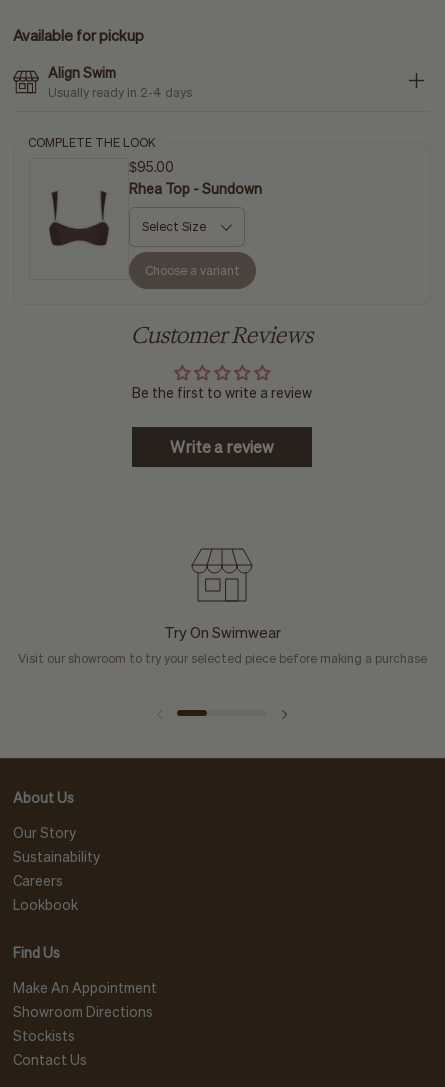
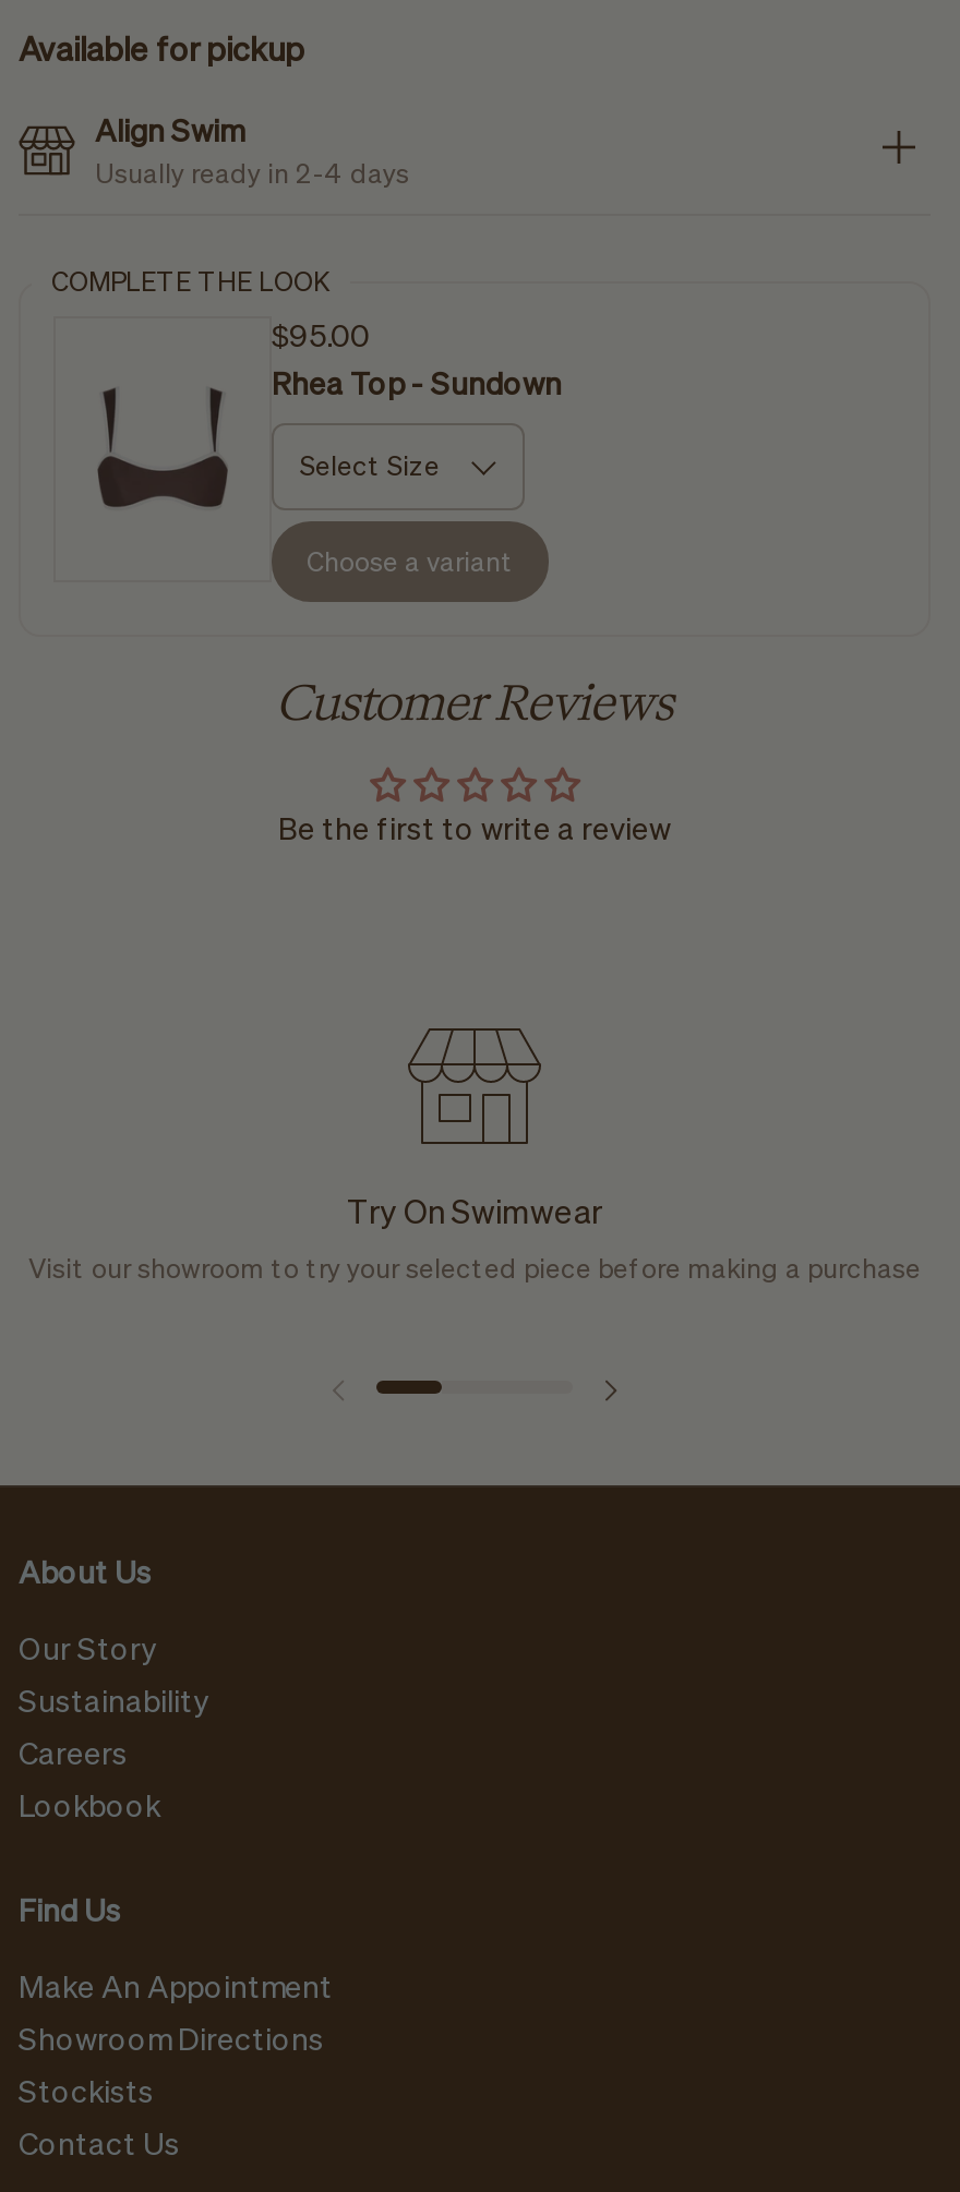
[170,434,274,460] Write a review -> none

